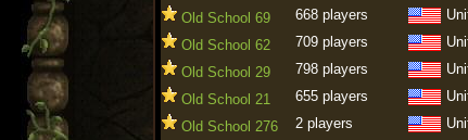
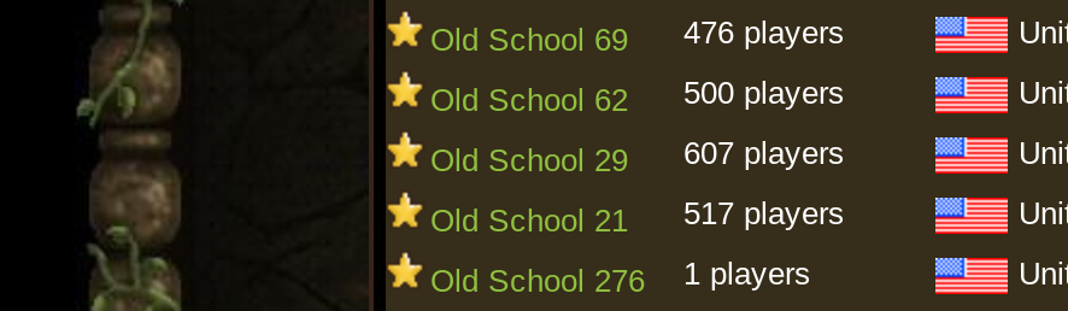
[181,7,368,26] Old School 69 668 players -> [430,14,845,58] Old School 69 476 players
[181,34,368,53] Old School 62 709 players -> [430,75,845,118] Old School 62 500 players
[181,61,368,80] Old School 29 798 players -> [430,135,845,178] Old School 29 607 players
[181,88,368,107] Old School 21 655 players -> [430,195,845,239] Old School 21 517 players
[181,115,352,135] Old School 276 2 players -> [430,256,811,299] Old School 276 1 players

